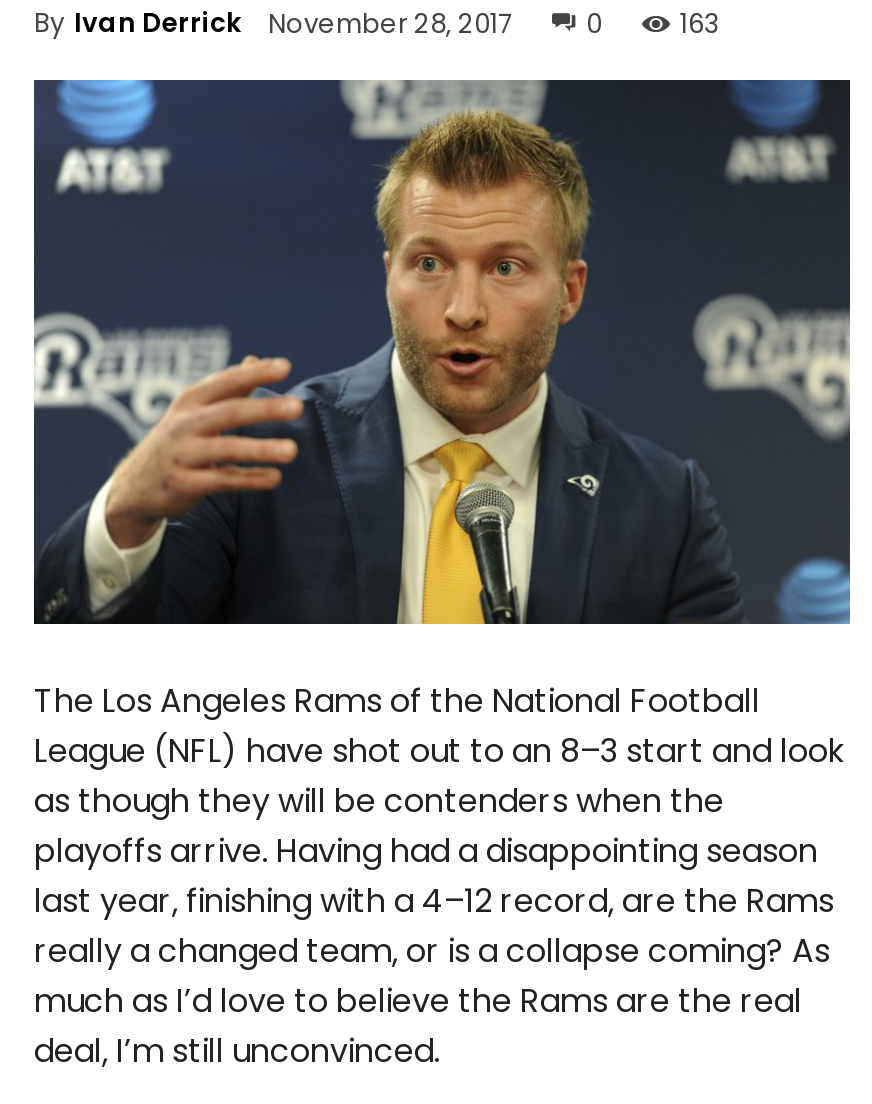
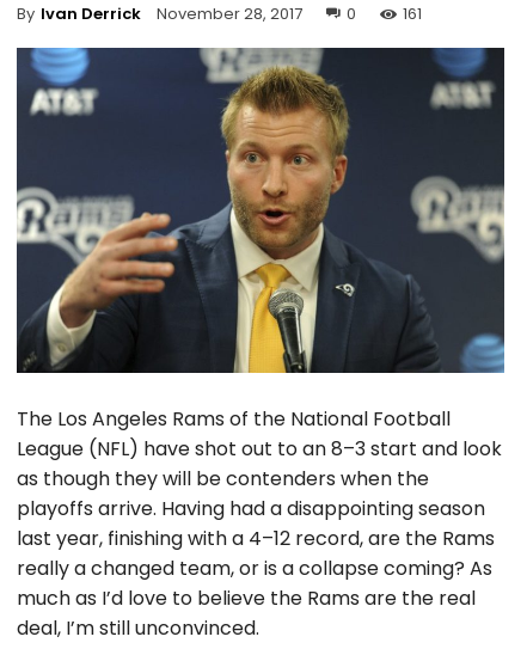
[680,4,720,42] 163 -> [403,3,422,25] 161

